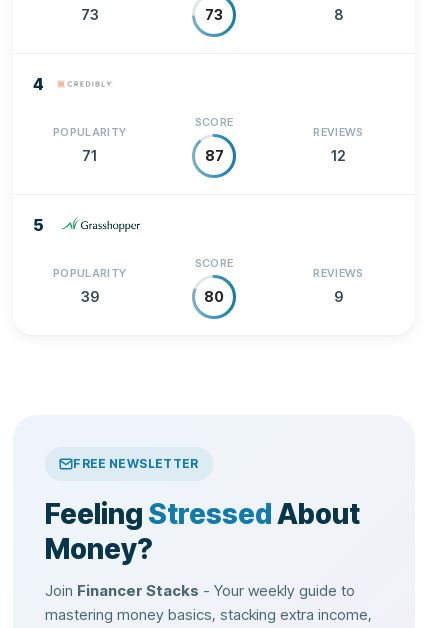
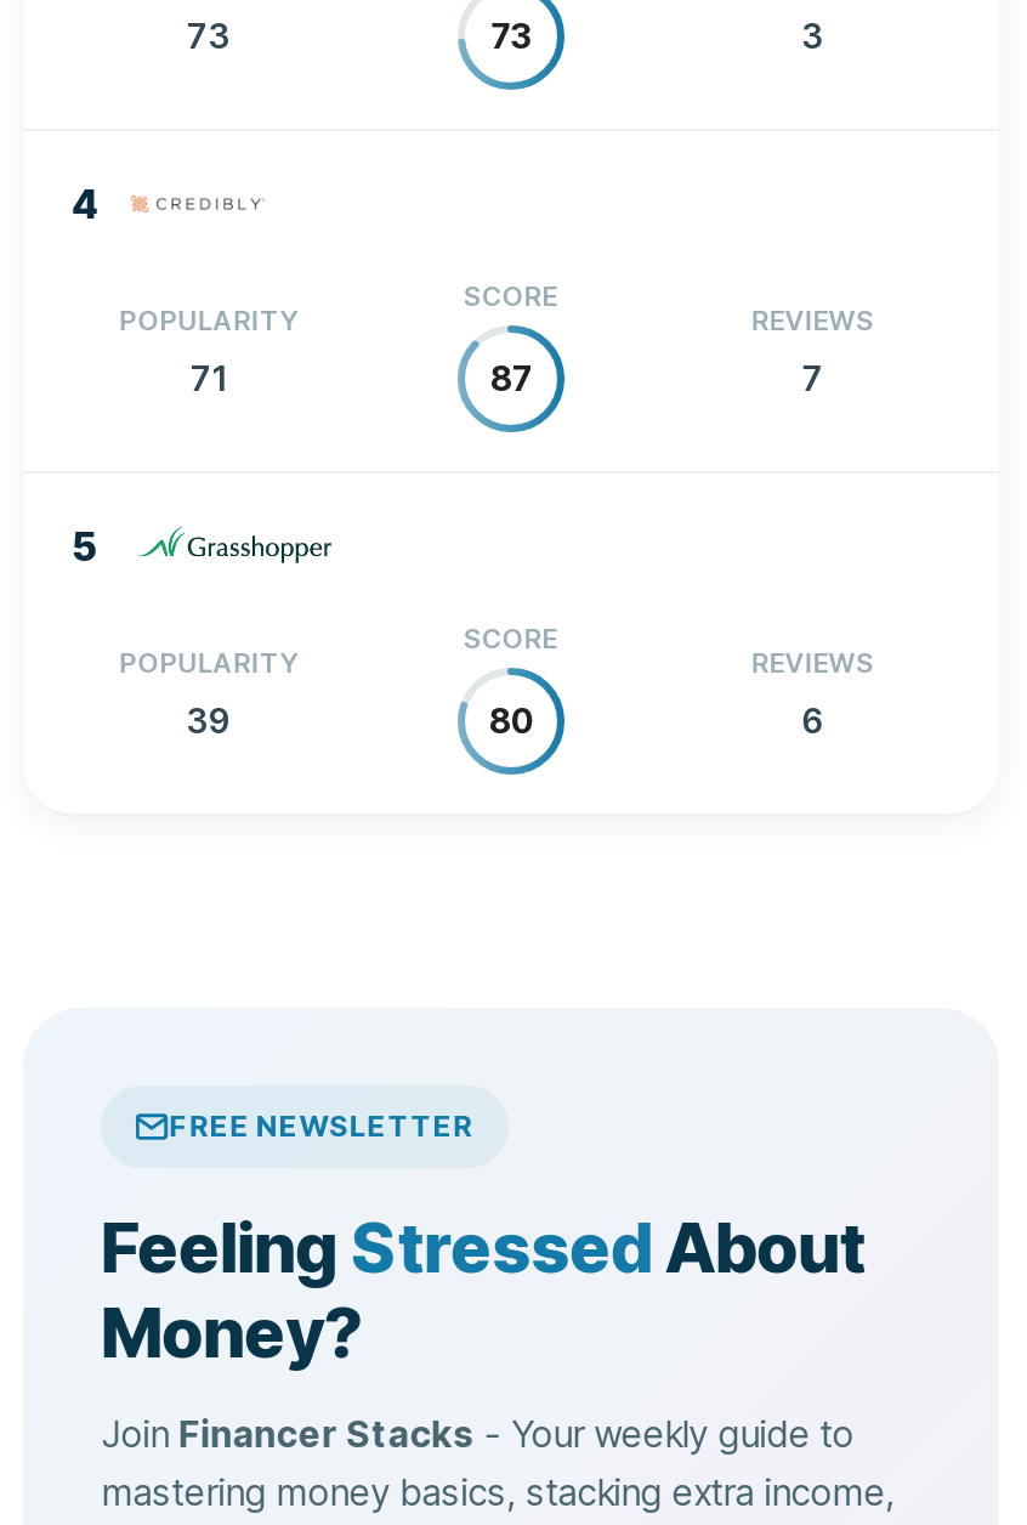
[334,6,343,23] 8 -> [802,15,824,57] 3
[331,147,346,164] 12 -> [802,358,824,399] 7
[334,288,343,305] 9 -> [802,700,824,741] 6

